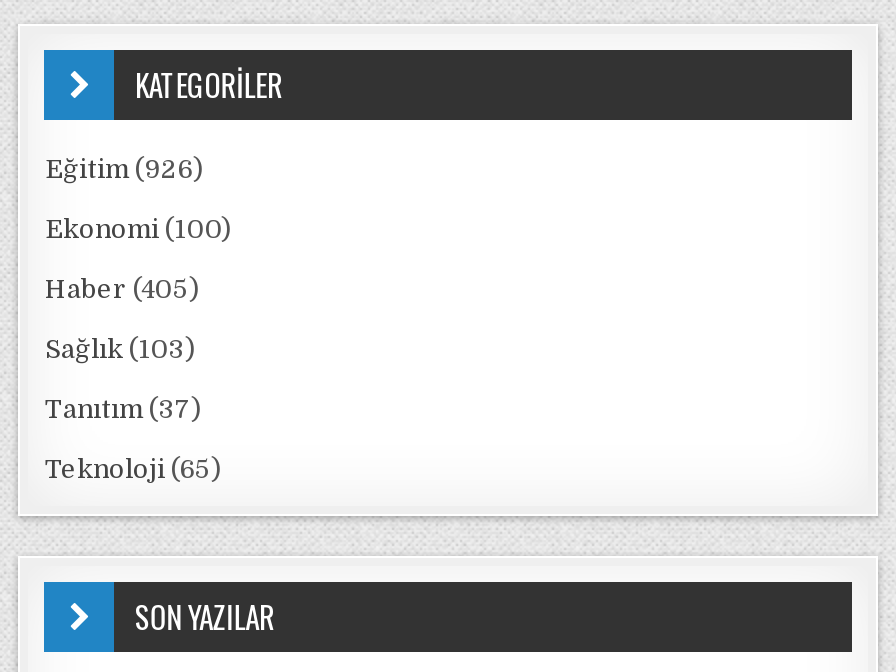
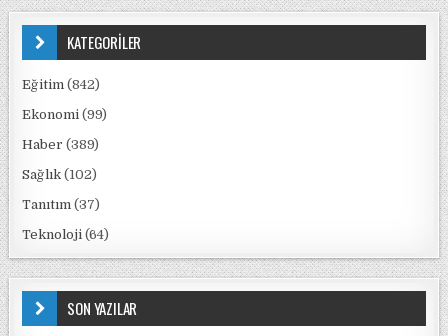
[45,154,203,184] Eğitim (926) -> [22,77,100,92] Eğitim (842)
[45,214,231,244] Ekonomi (100) -> [22,107,107,122] Ekonomi (99)
[45,274,199,304] Haber (405) -> [22,137,99,152] Haber (389)
[45,334,195,364] Sağlık (103) -> [22,167,97,182] Sağlık (102)
[45,454,221,484] Teknoloji (65) -> [22,227,109,242] Teknoloji (64)

